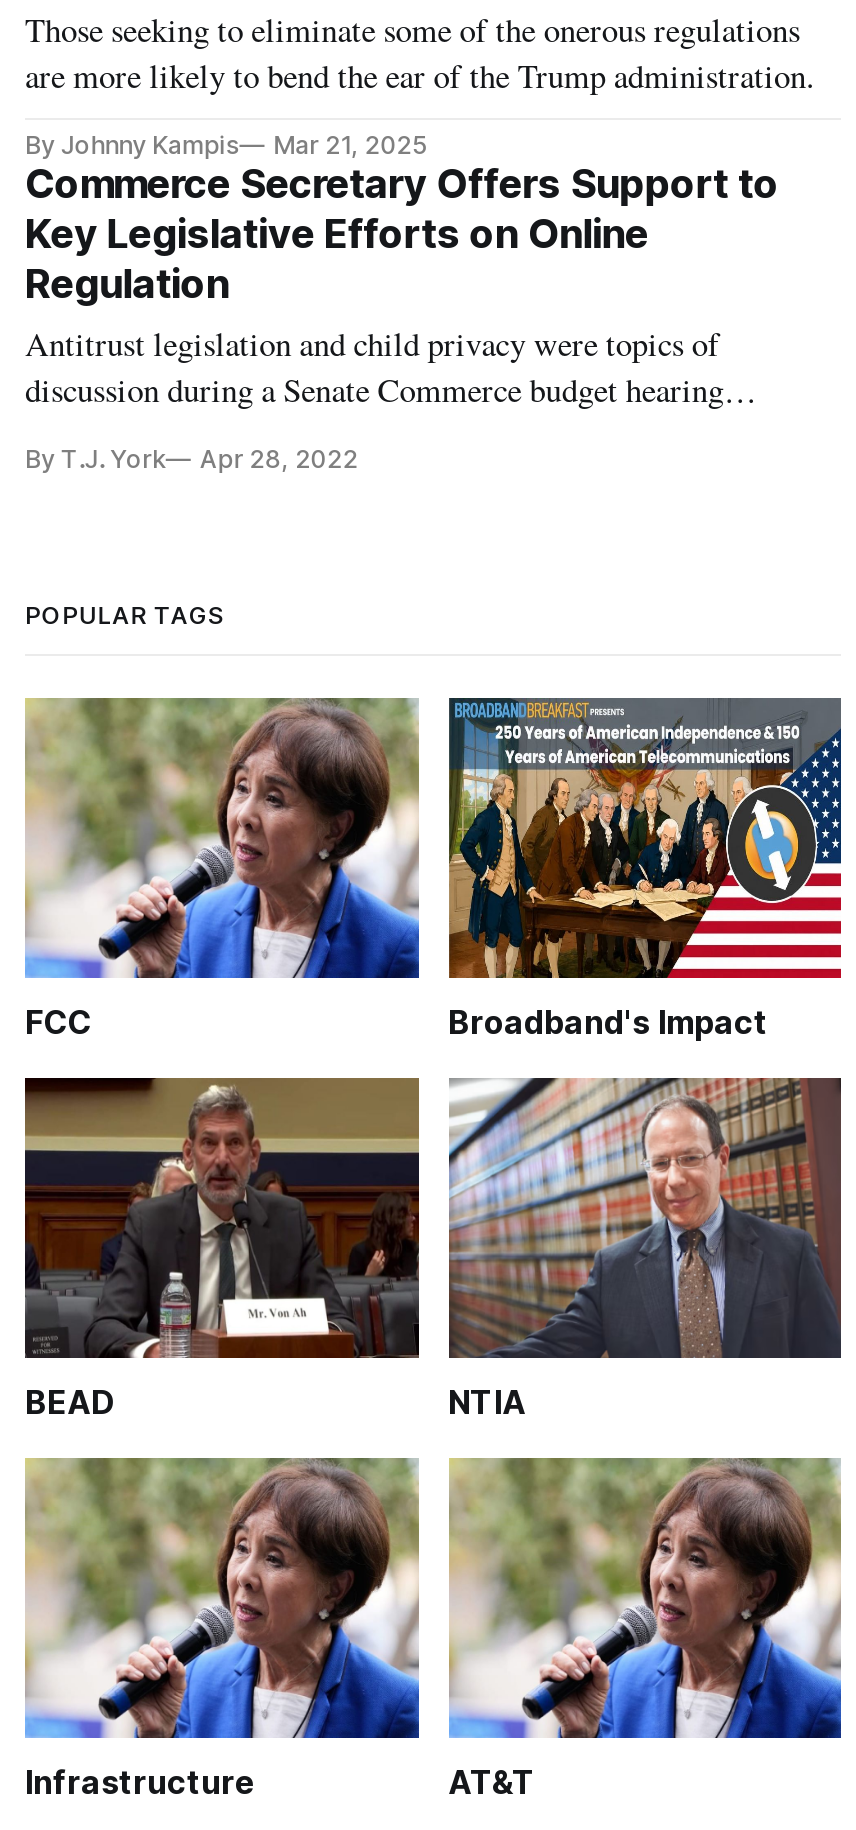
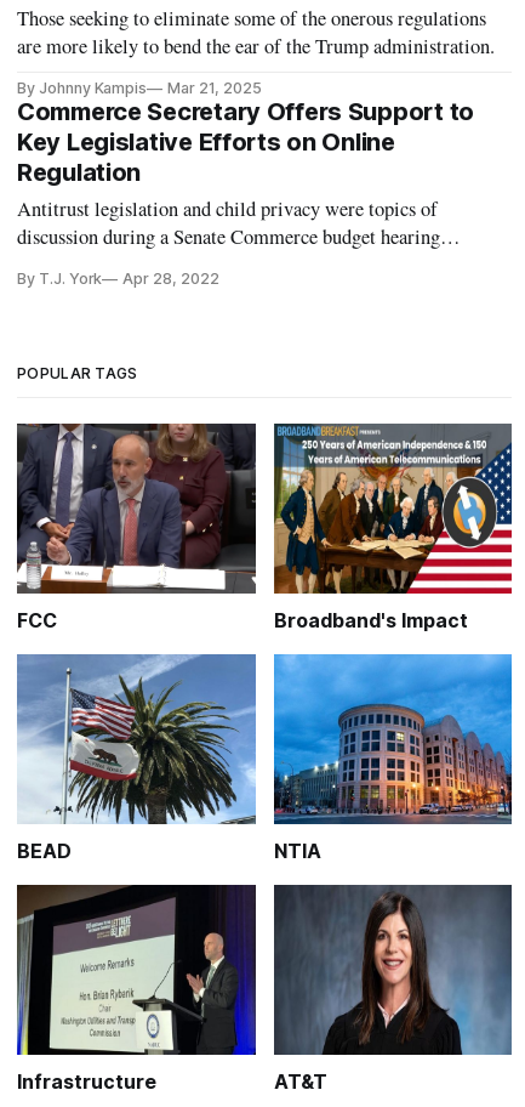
[23,696,421,980] [image] -> [16,422,257,595] [image]
[23,1076,421,1360] [image] -> [16,653,257,825] [image]
[447,1076,843,1358] [image] -> [273,653,513,824] [image]
[23,1456,421,1740] [image] -> [16,884,257,1056] [image]
[447,1456,843,1740] [image] -> [273,884,513,1056] [image]

